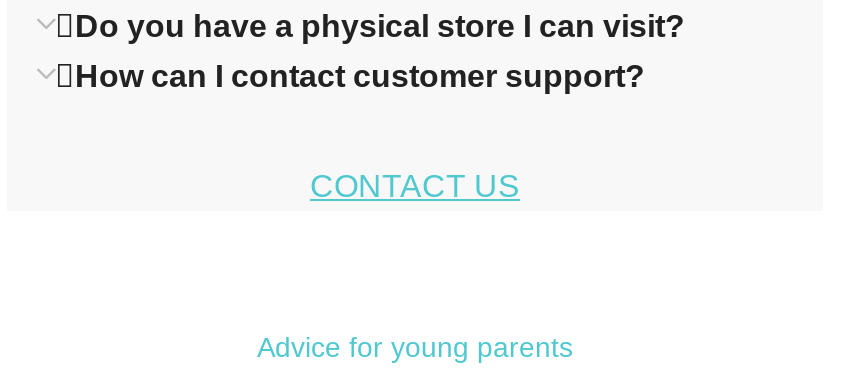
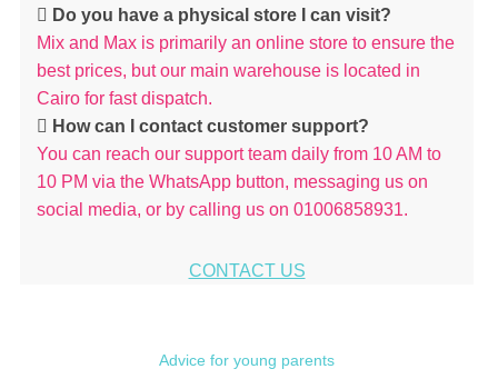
none -> [37,33,455,107] Mix and Max is primarily an online store to ensure the | best prices, but our main warehouse is located in | Cairo for fast dispatch.
none -> [37,144,441,219] You can reach our support team daily from 10 AM to | 10 PM via the WhatsApp button, messaging us on | social media, or by calling us on 01006858931.

